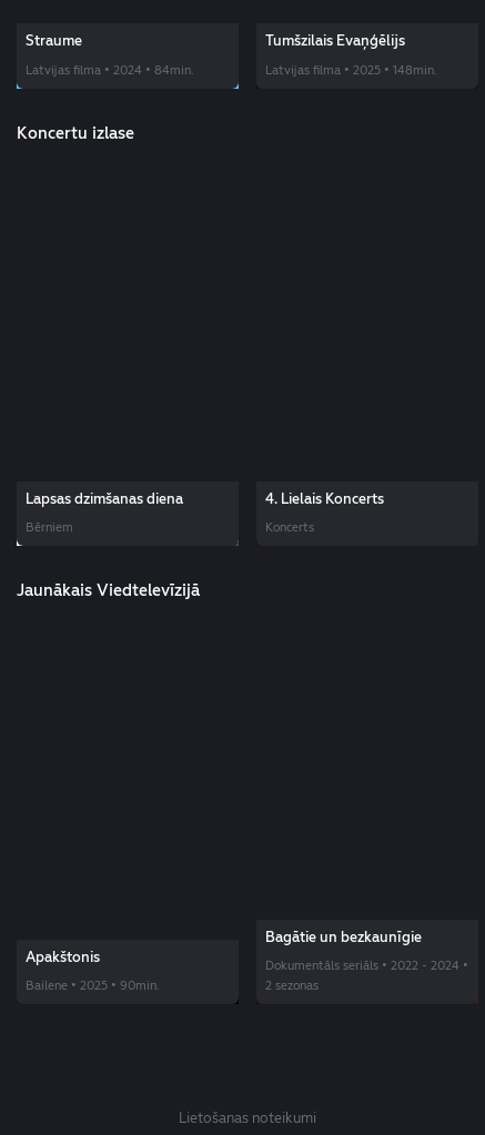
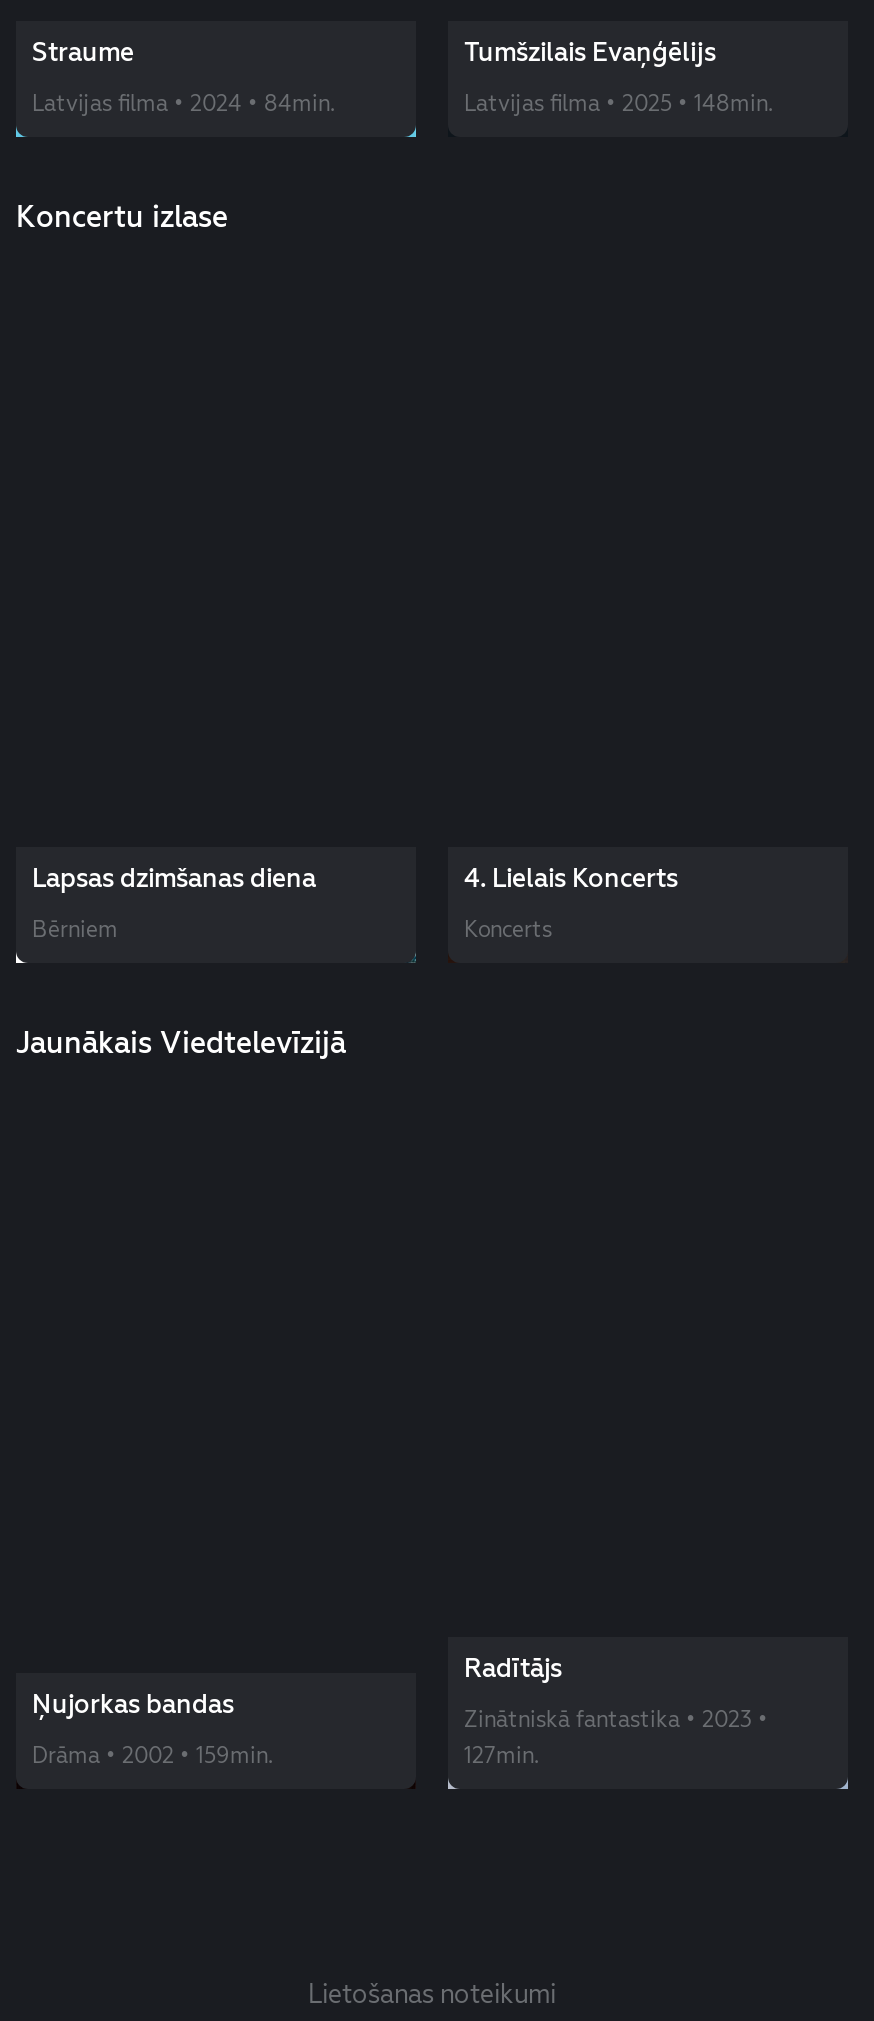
[265,927,422,946] Bagātie un bezkaunīgie -> [464,1651,562,1685] Radītājs
[26,947,100,966] Apakštonis -> [32,1687,234,1721] Ņujorkas bandas
[265,958,468,993] Dokumentāls seriāls • 2022 - 2024 • | 2 sezonas -> [464,1705,768,1769] Zinātniskā fantastika • 2023 • | 127min.
[26,978,160,993] Bailene • 2025 • 90min. -> [32,1741,274,1769] Drāma • 2002 • 159min.

